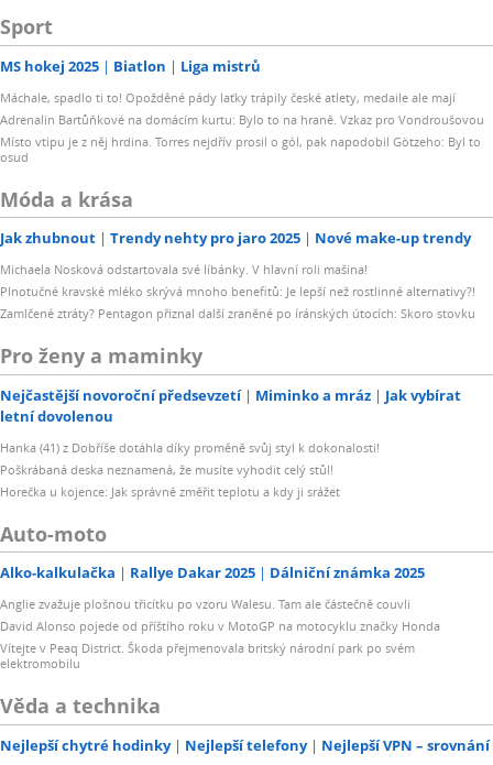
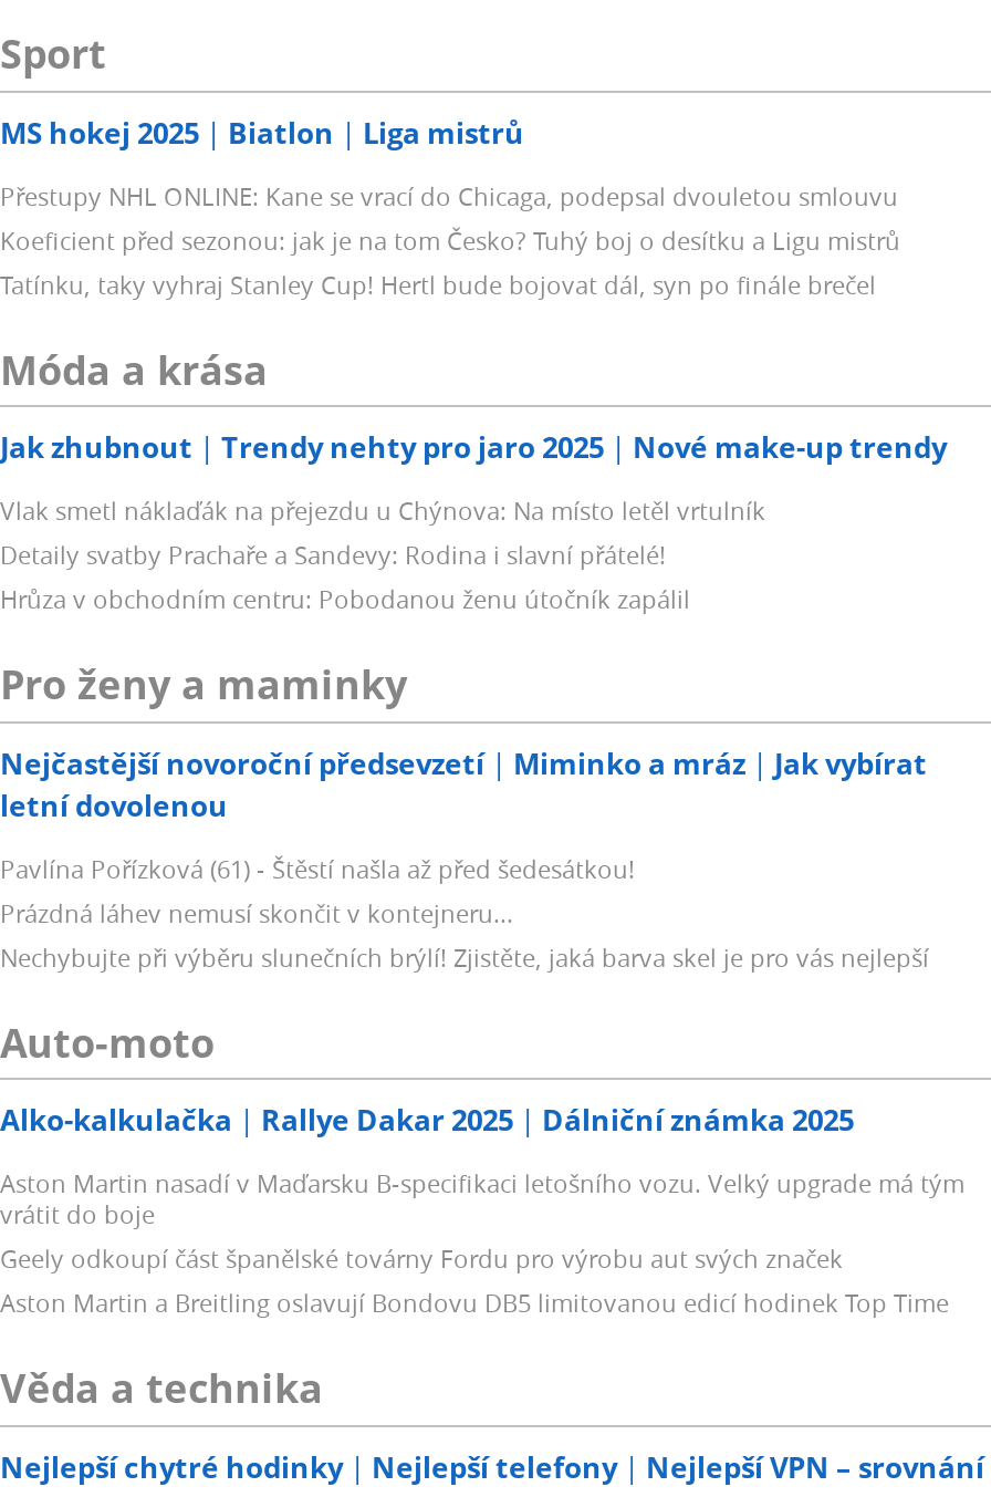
[0,89,484,165] Máchale, spadlo ti to! Opožděné pády laťky trápily české atlety, medaile ale mají | Adrenalin Bartůňkové na domácím kurtu: Bylo to na hraně. Vzkaz pro Vondroušovou | Místo vtipu je z něj hrdina. Torres nejdřív prosil o gól, pak napodobil Götzeho: Byl to | osud -> [0,178,900,300] Přestupy NHL ONLINE: Kane se vrací do Chicaga, podepsal dvouletou smlouvu | Koeficient před sezonou: jak je na tom Česko? Tuhý boj o desítku a Ligu mistrů | Tatínku, taky vyhraj Stanley Cup! Hertl bude bojovat dál, syn po finále brečel
[0,261,475,322] Michaela Nosková odstartovala své líbánky. V hlavní roli mašina! | Plnotučné kravské mléko skrývá mnoho benefitů: Je lepší než rostlinné alternativy?! | Zamlčené ztráty? Pentagon přiznal další zraněné po íránských útocích: Skoro stovku -> [0,494,765,615] Vlak smetl náklaďák na přejezdu u Chýnova: Na místo letěl vrtulník | Detaily svatby Prachaře a Sandevy: Rodina i slavní přátelé! | Hrůza v obchodním centru: Pobodanou ženu útočník zapálil
[0,439,380,499] Hanka (41) z Dobříše dotáhla díky proměně svůj styl k dokonalosti! | Poškrábaná deska neznamená, že musíte vyhodit celý stůl! | Horečka u kojence: Jak správně změřit teplotu a kdy ji srážet -> [0,851,929,973] Pavlína Pořízková (61) - Štěstí našla až před šedesátkou! | Prázdná láhev nemusí skončit v kontejneru... | Nechybujte při výběru slunečních brýlí! Zjistěte, jaká barva skel je pro vás nejlepší
[0,596,440,672] Anglie zvažuje plošnou třicítku po vzoru Walesu. Tam ale částečně couvli | David Alonso pojede od příštího roku v MotoGP na motocyklu značky Honda | Vítejte v Peaq District. Škoda přejmenovala britský národní park po svém | elektromobilu -> [0,1166,964,1319] Aston Martin nasadí v Maďarsku B-specifikaci letošního vozu. Velký upgrade má tým | vrátit do boje | Geely odkoupí část španělské továrny Fordu pro výrobu aut svých značek | Aston Martin a Breitling oslavují Bondovu DB5 limitovanou edicí hodinek Top Time

